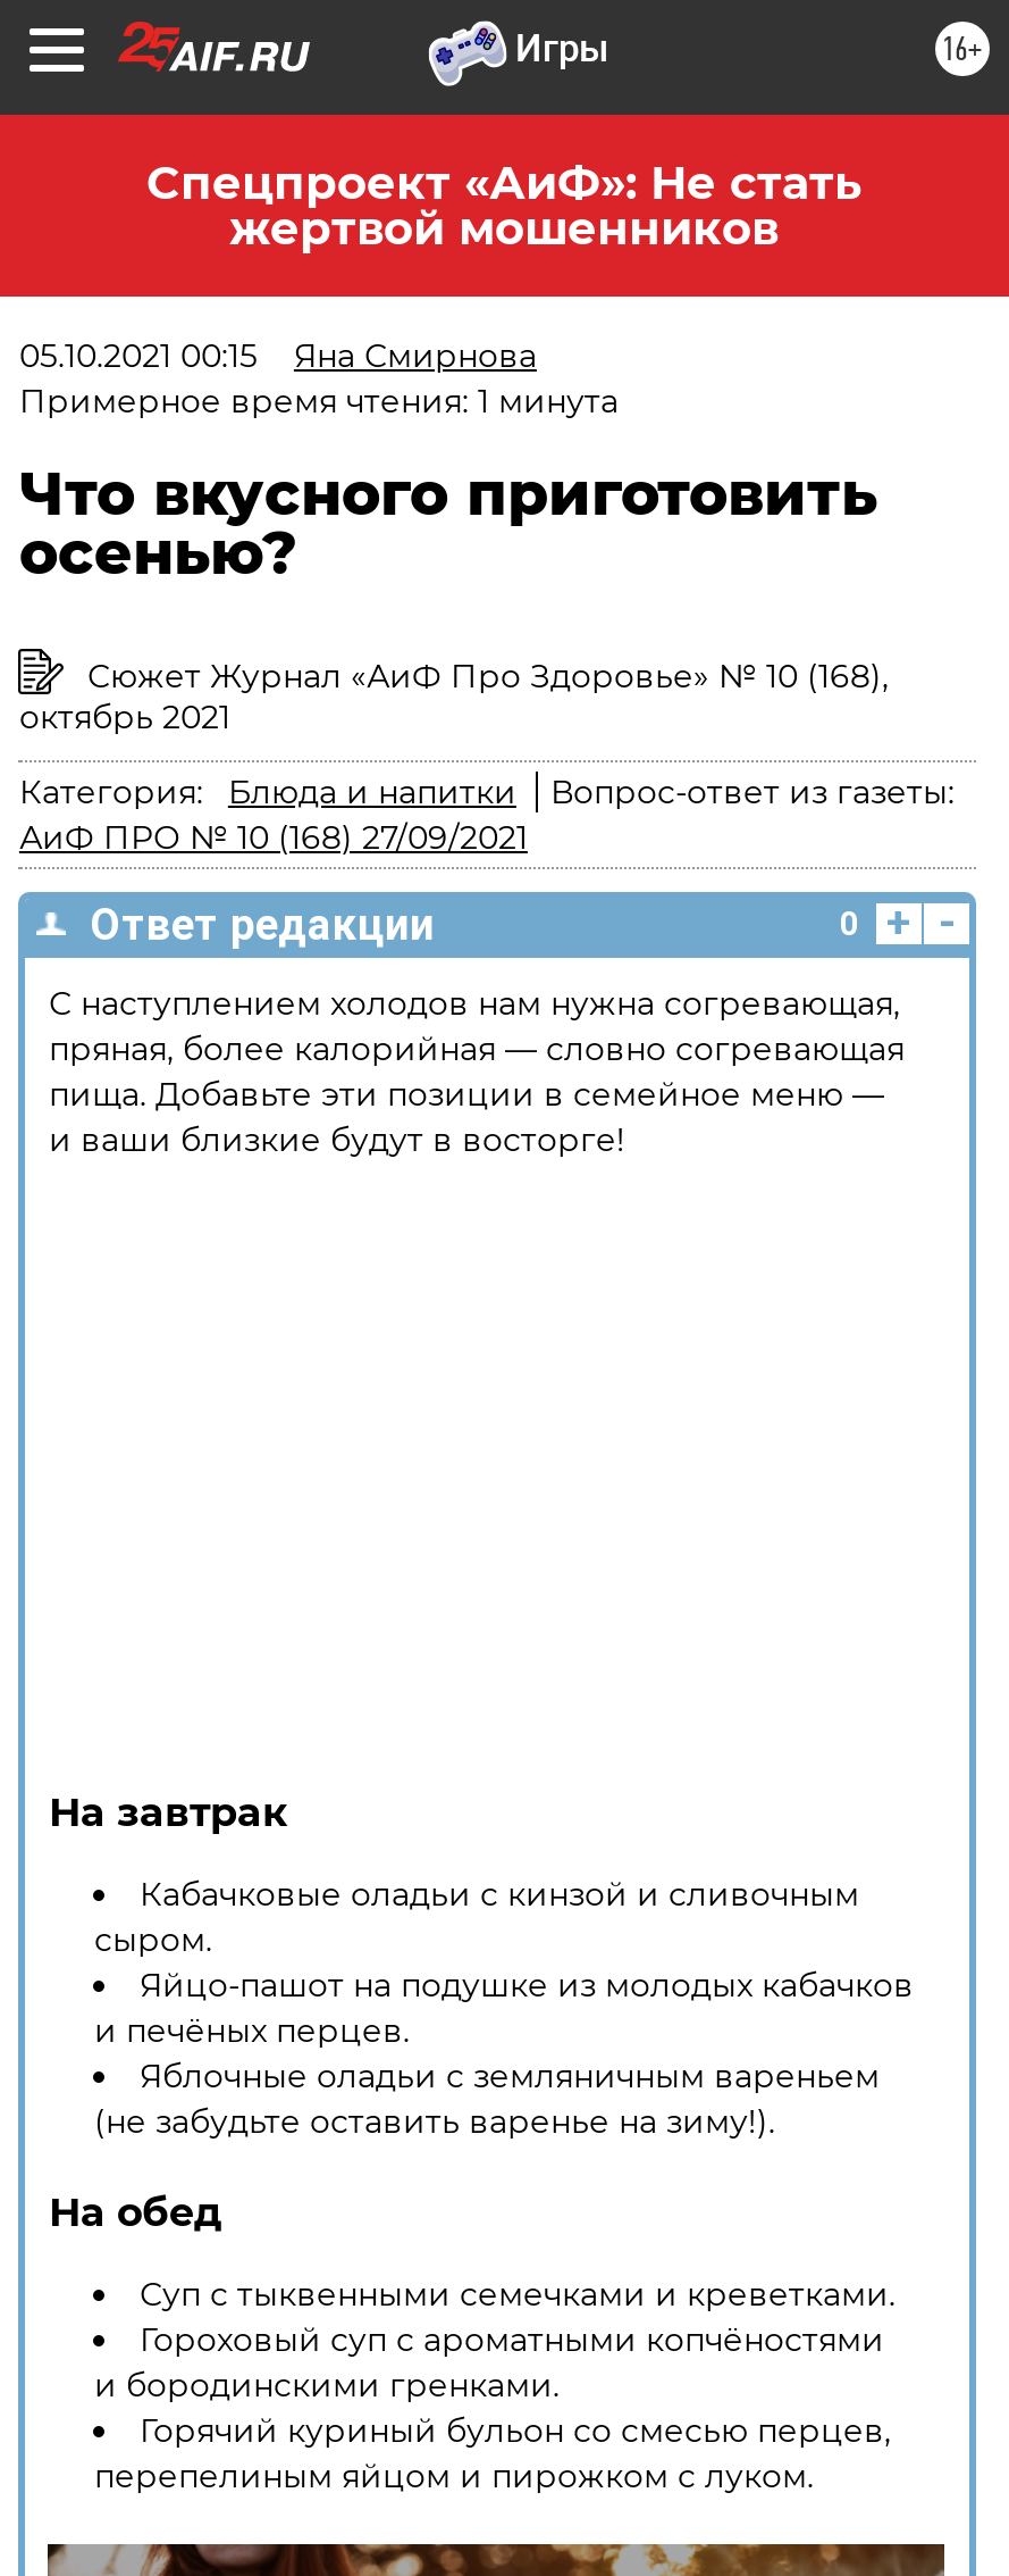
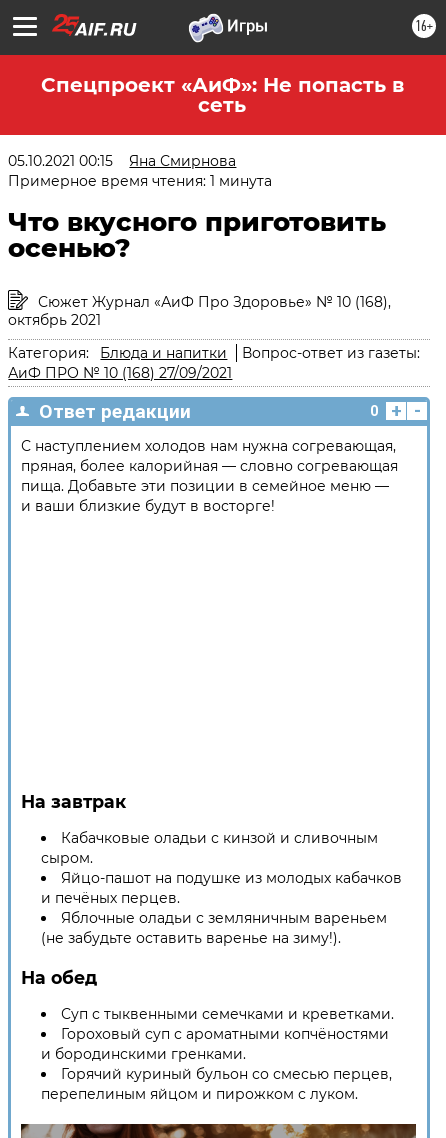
[146,156,861,256] Спецпроект «АиФ»: Не стать | жертвой мошенников -> [40,73,403,117] Спецпроект «АиФ»: Не попасть в | сеть

